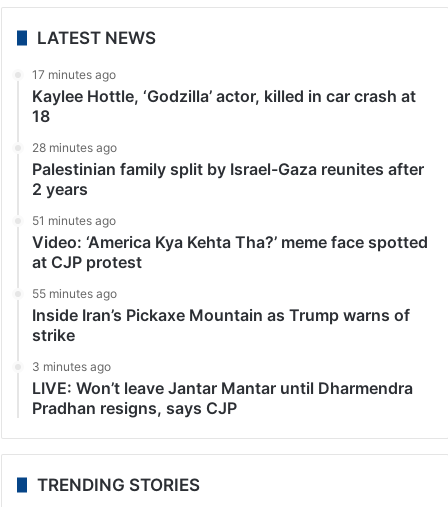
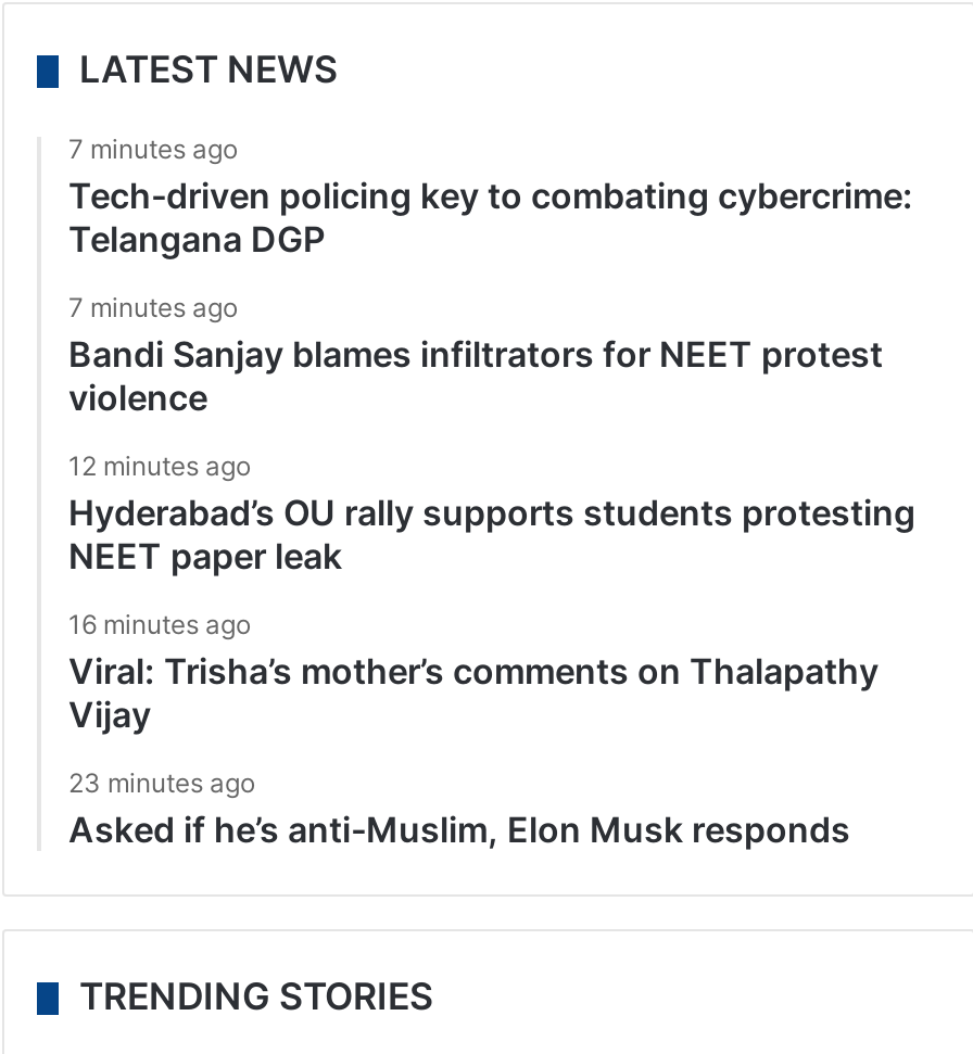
[31,67,415,126] 17 minutes ago | Kaylee Hottle, ‘Godzilla’ actor, killed in car crash at | 18 -> [68,132,913,260] 7 minutes ago | Tech-driven policing key to combating cybercrime: | Telangana DGP
[31,140,423,199] 28 minutes ago | Palestinian family split by Israel-Gaza reunites after | 2 years -> [68,291,883,419] 7 minutes ago | Bandi Sanjay blames infiltrators for NEET protest | violence
[31,213,427,272] 51 minutes ago | Video: ‘America Kya Kehta Tha?’ meme face spotted | at CJP protest -> [68,449,915,577] 12 minutes ago | Hyderabad’s OU rally supports students protesting | NEET paper leak
[31,286,409,345] 55 minutes ago | Inside Iran’s Pickaxe Mountain as Trump warns of | strike -> [68,608,879,736] 16 minutes ago | Viral: Trisha’s mother’s comments on Thalapathy | Vijay
[31,359,412,418] 3 minutes ago | LIVE: Won’t leave Jantar Mantar until Dharmendra | Pradhan resigns, says CJP -> [68,766,850,851] 23 minutes ago | Asked if he’s anti-Muslim, Elon Musk responds

